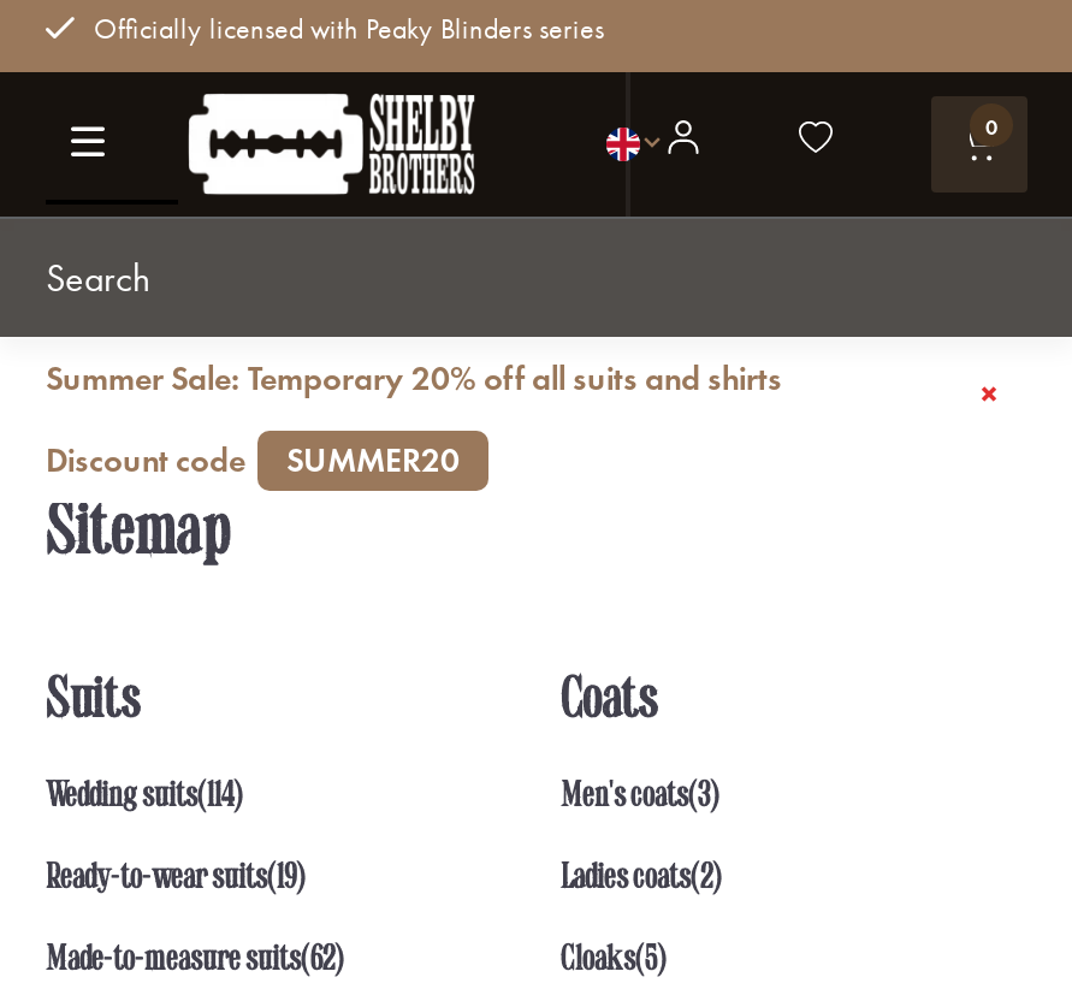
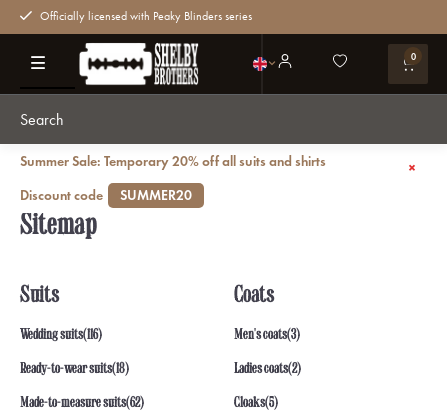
[46,772,243,816] Wedding suits(114) -> [20,325,102,343] Wedding suits(116)
[46,854,306,898] Ready-to-wear suits(19) -> [20,359,129,377] Ready-to-wear suits(18)

